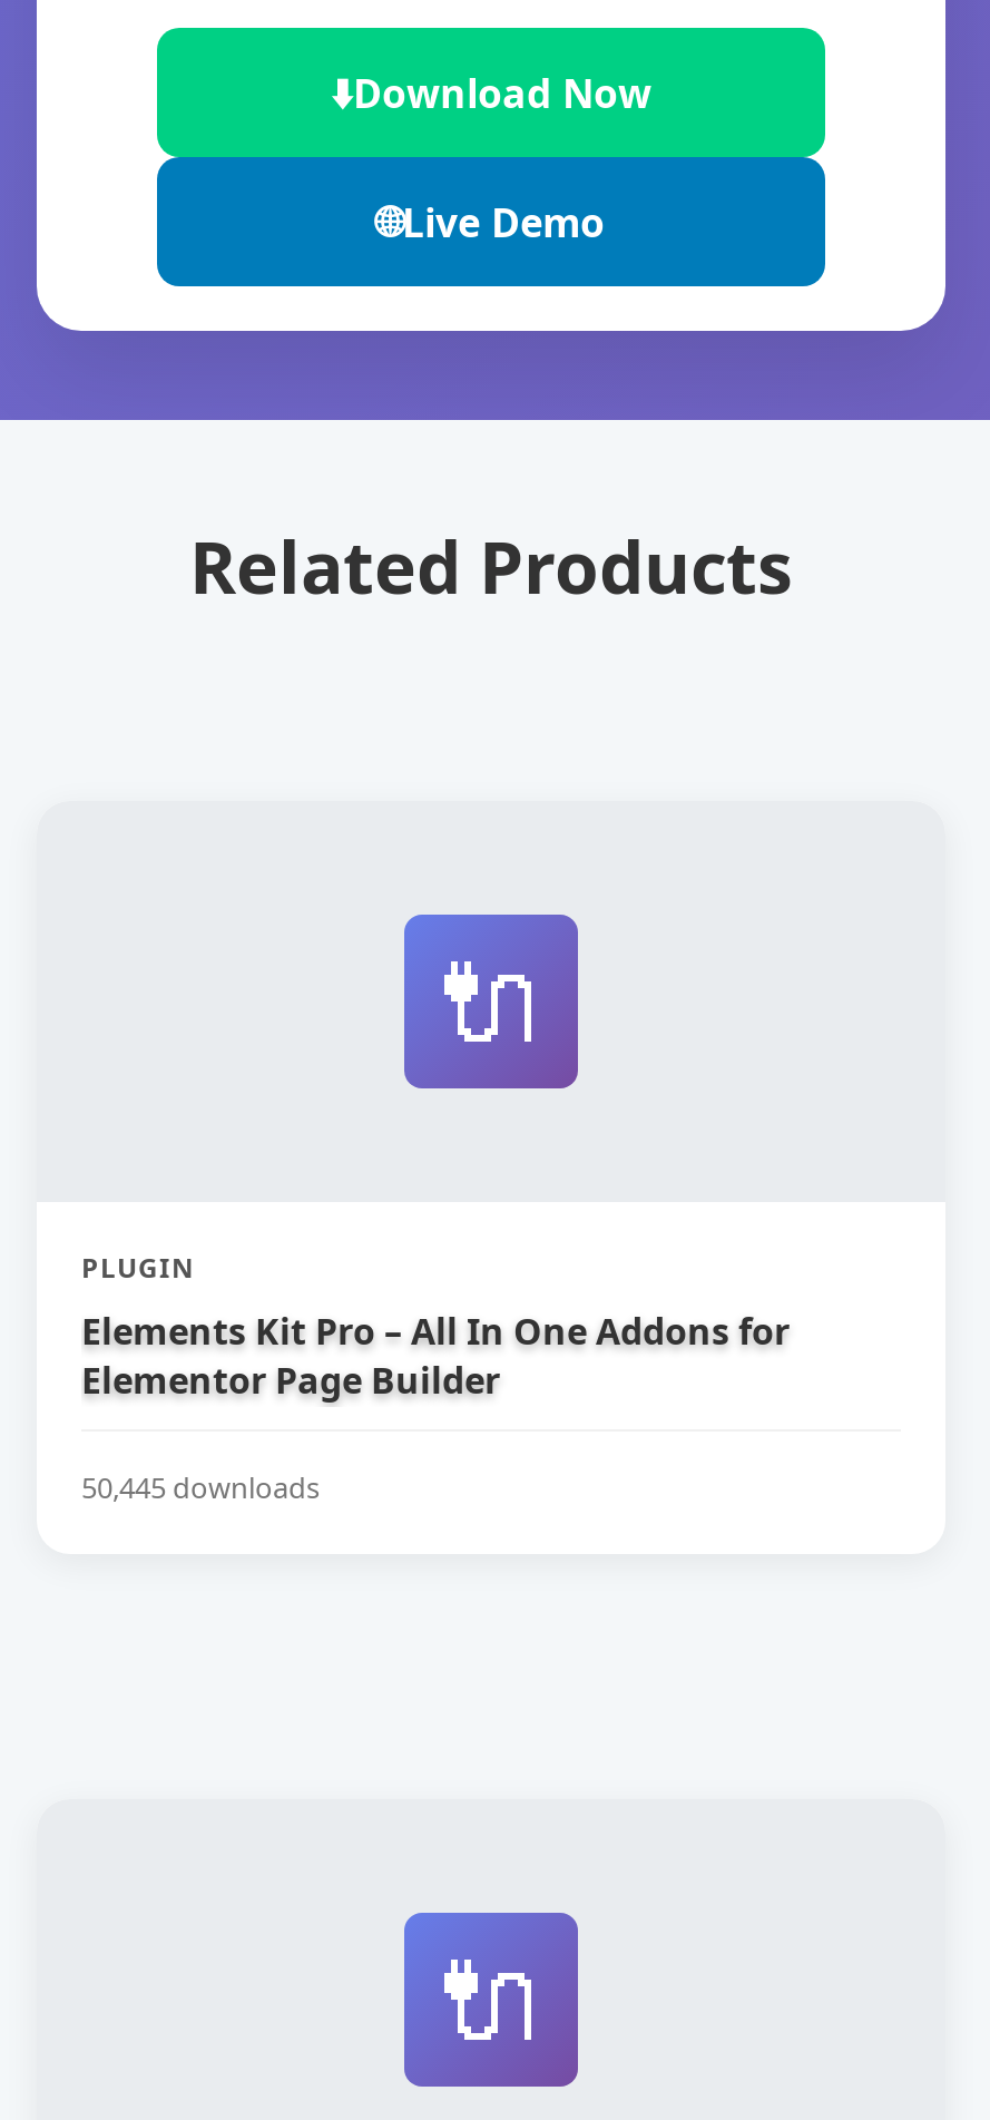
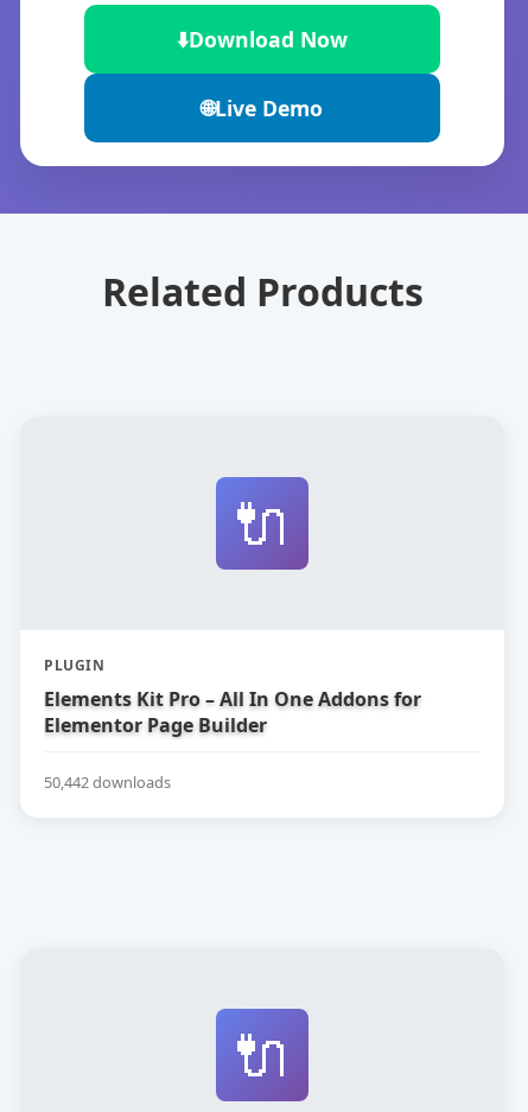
[81,1467,320,1507] 50,445 downloads -> [44,771,171,793] 50,442 downloads

